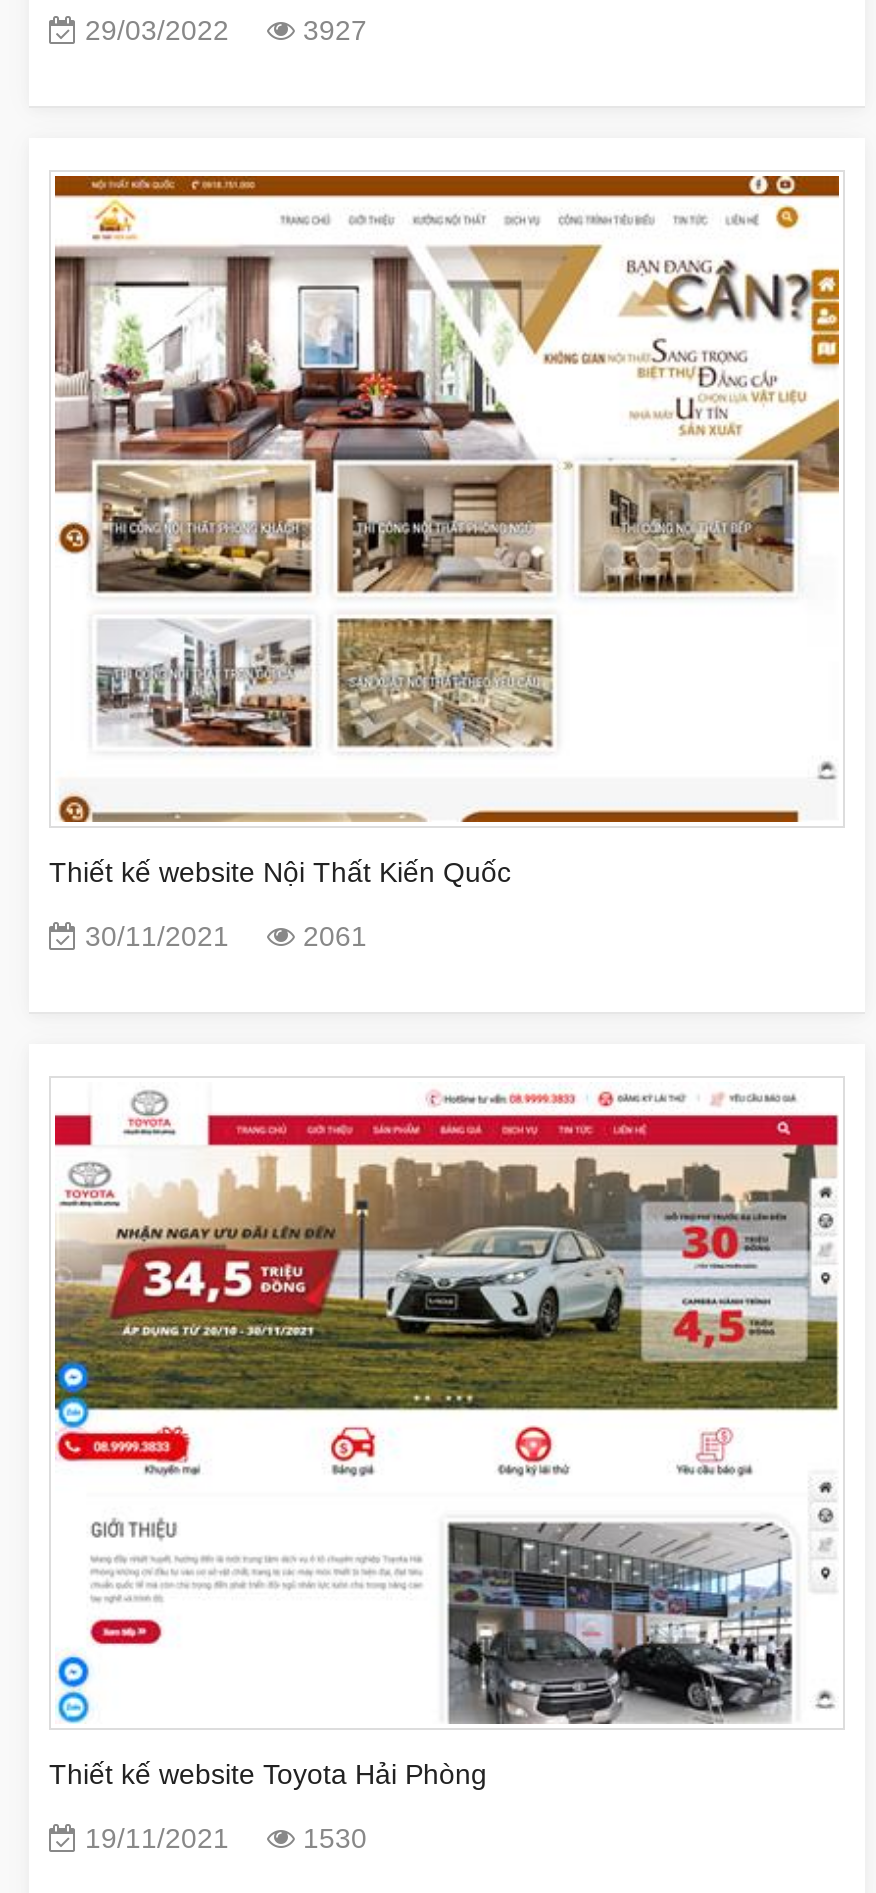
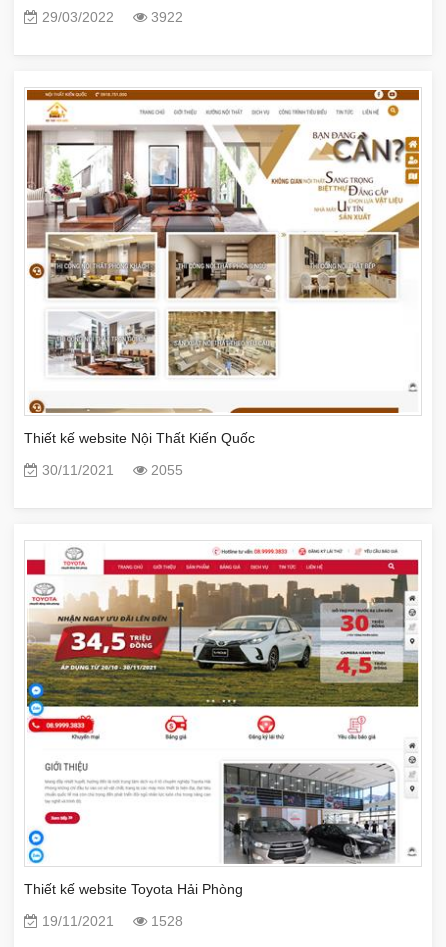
[295,14,367,46] 3927 -> [147,9,183,25] 3922
[295,921,367,953] 2061 -> [147,462,183,478] 2055
[295,1821,367,1853] 1530 -> [147,913,183,929] 1528

